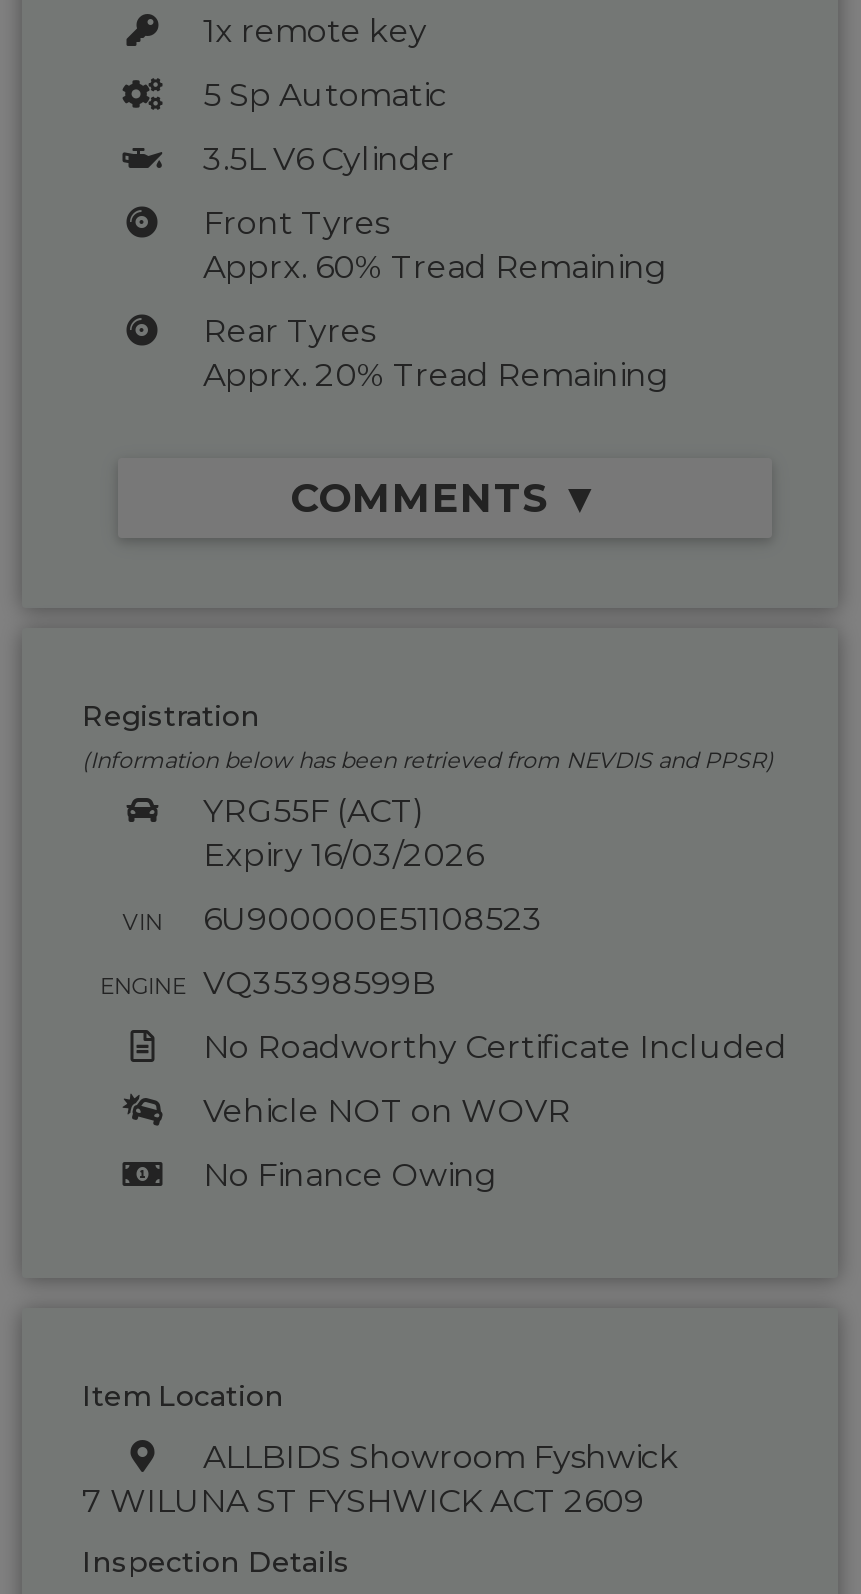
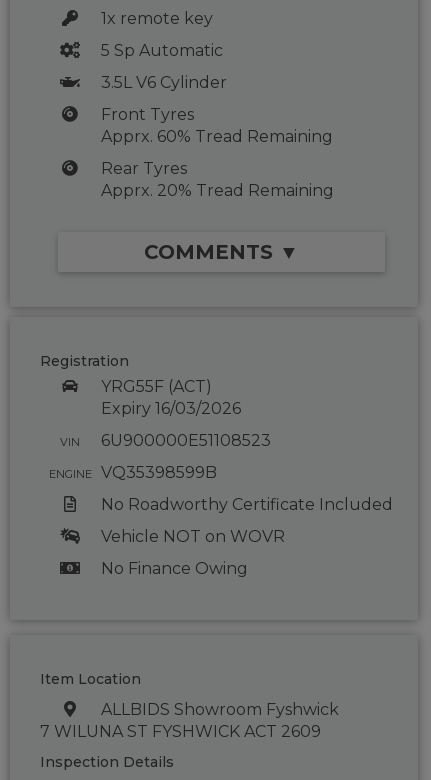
[82,747,774,775] (Information below has been retrieved from NEVDIS and PPSR) -> none

